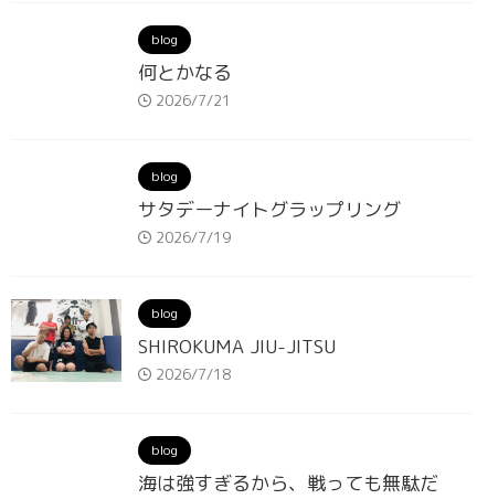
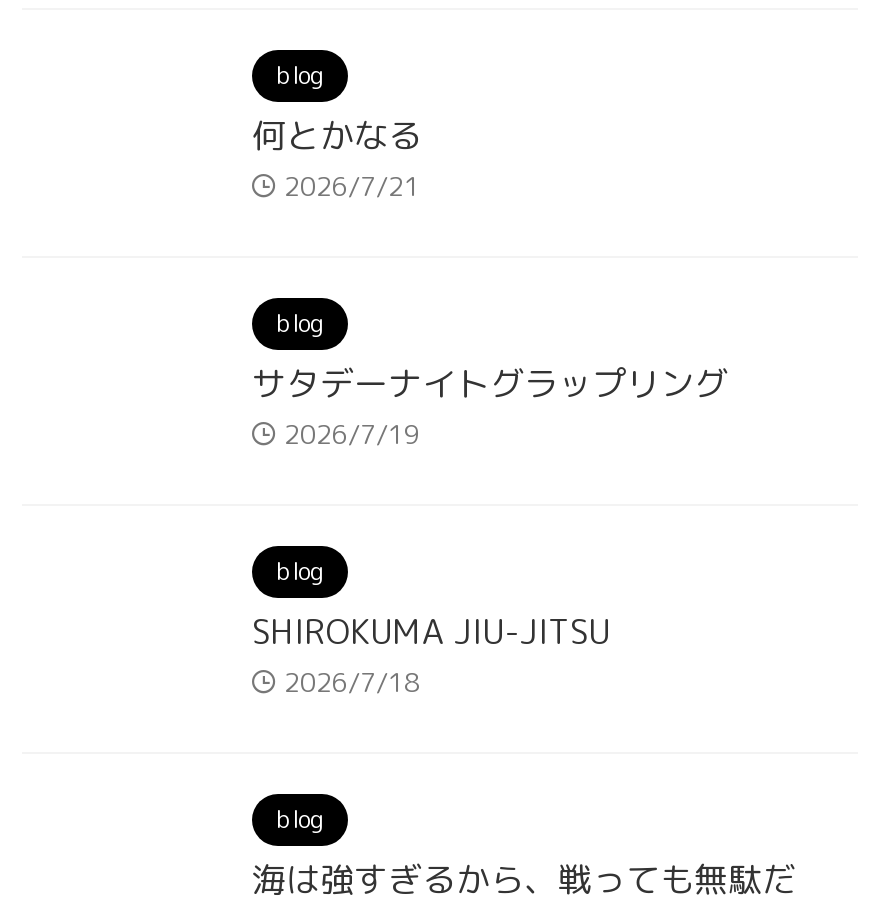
[10,298,123,382] [image] -> none

